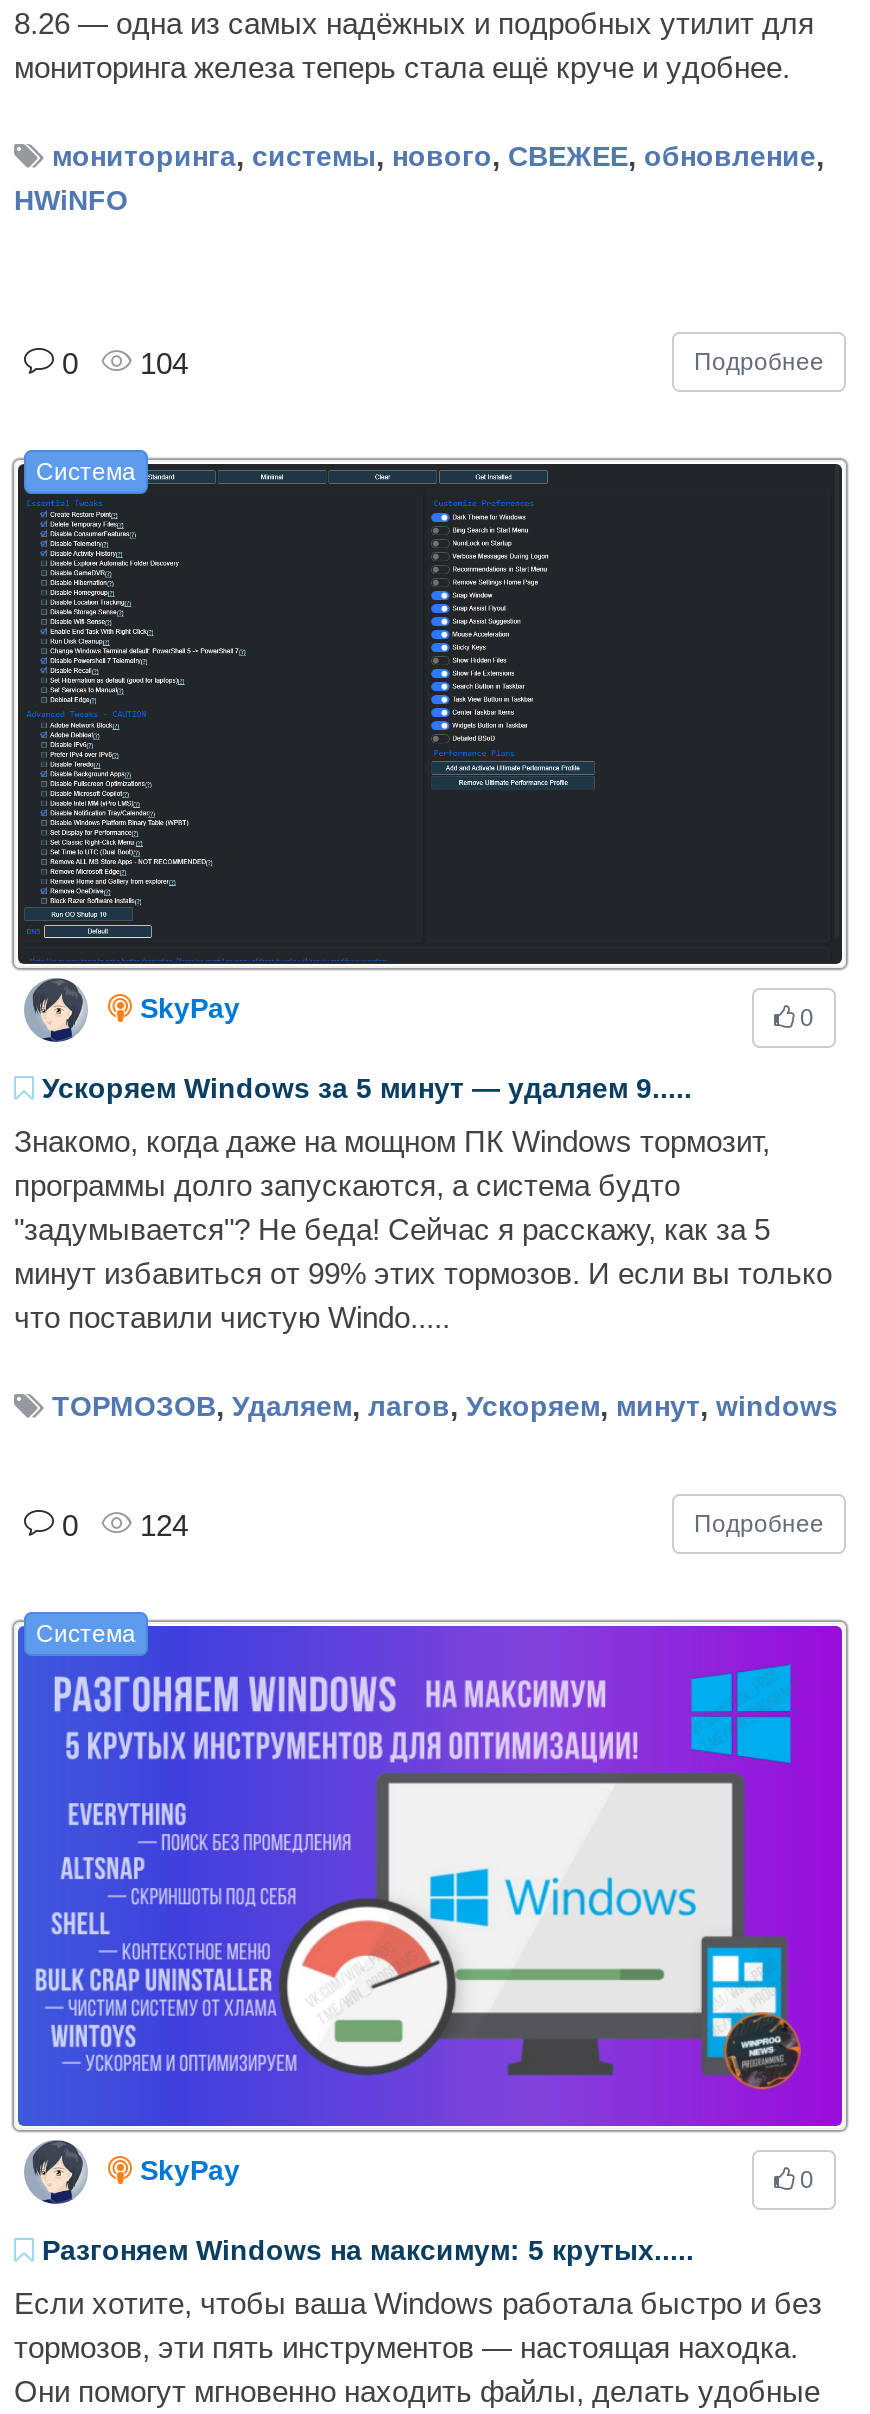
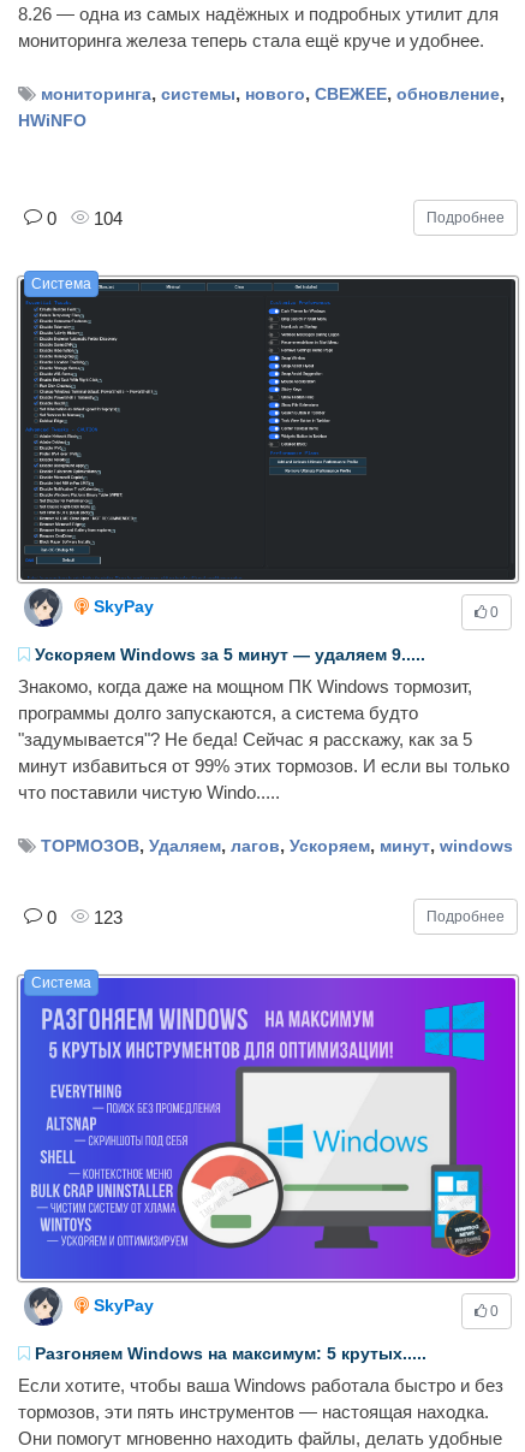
[54,1508,188,1542] 0 124 -> [42,907,123,927] 0 123

